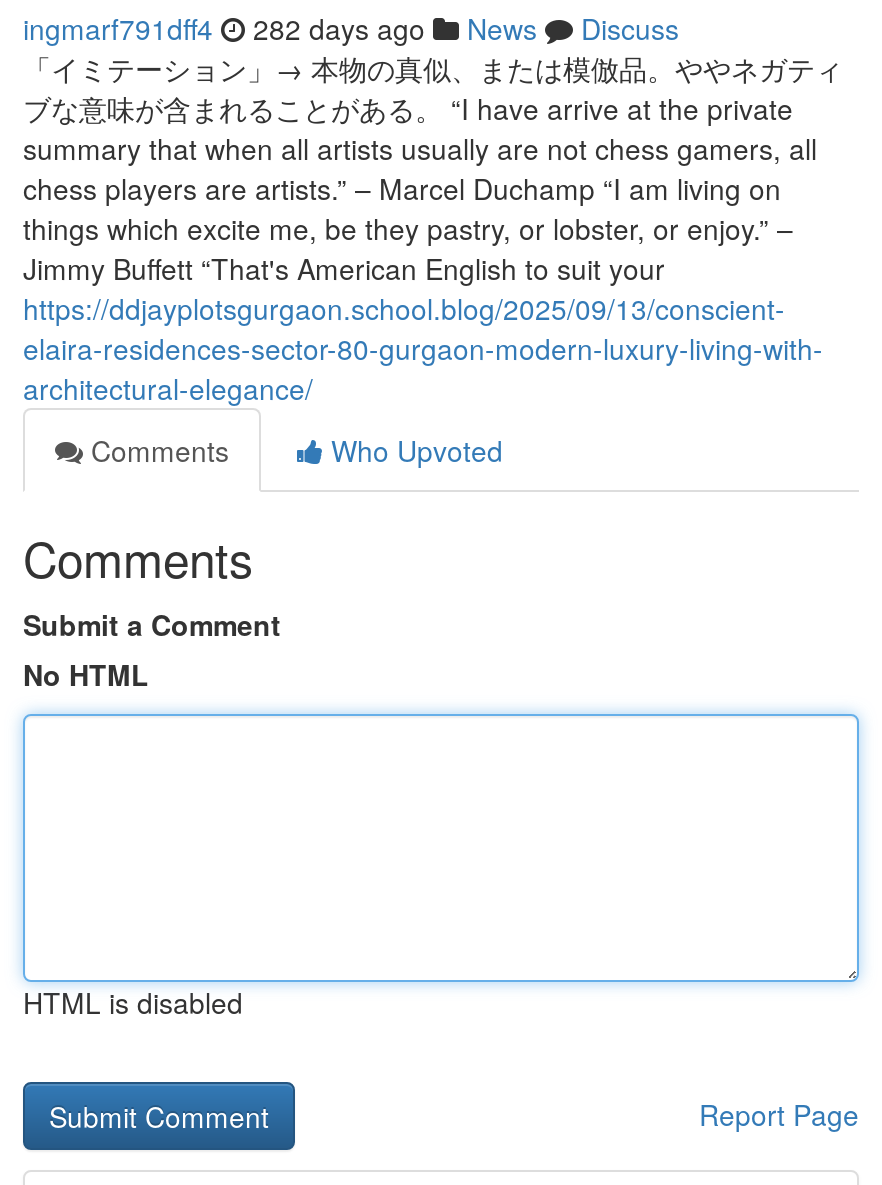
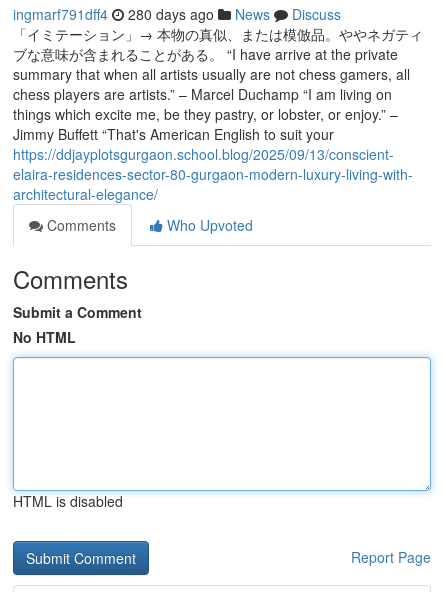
[23,8,679,48] ingmarf791dff4 282 days ago News Discuss -> [13,4,341,24] ingmarf791dff4 280 days ago News Discuss

